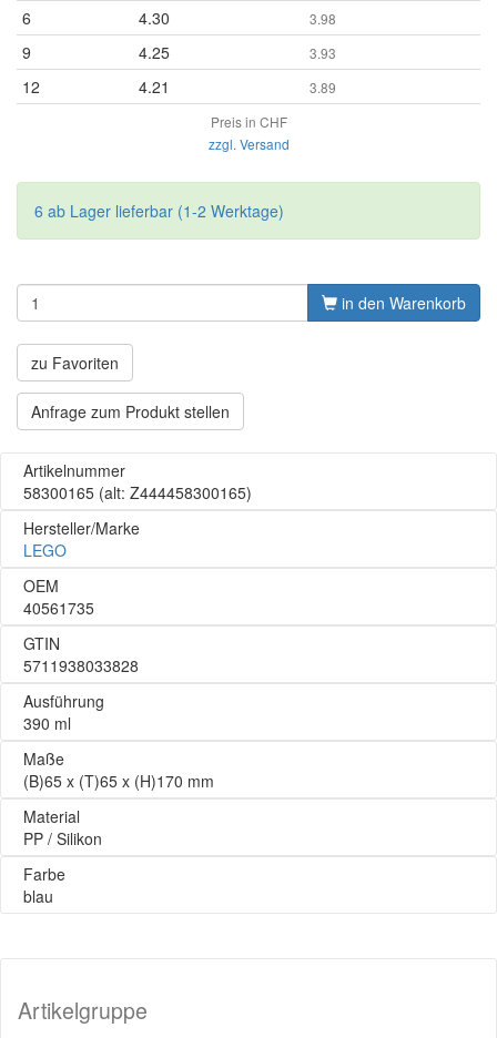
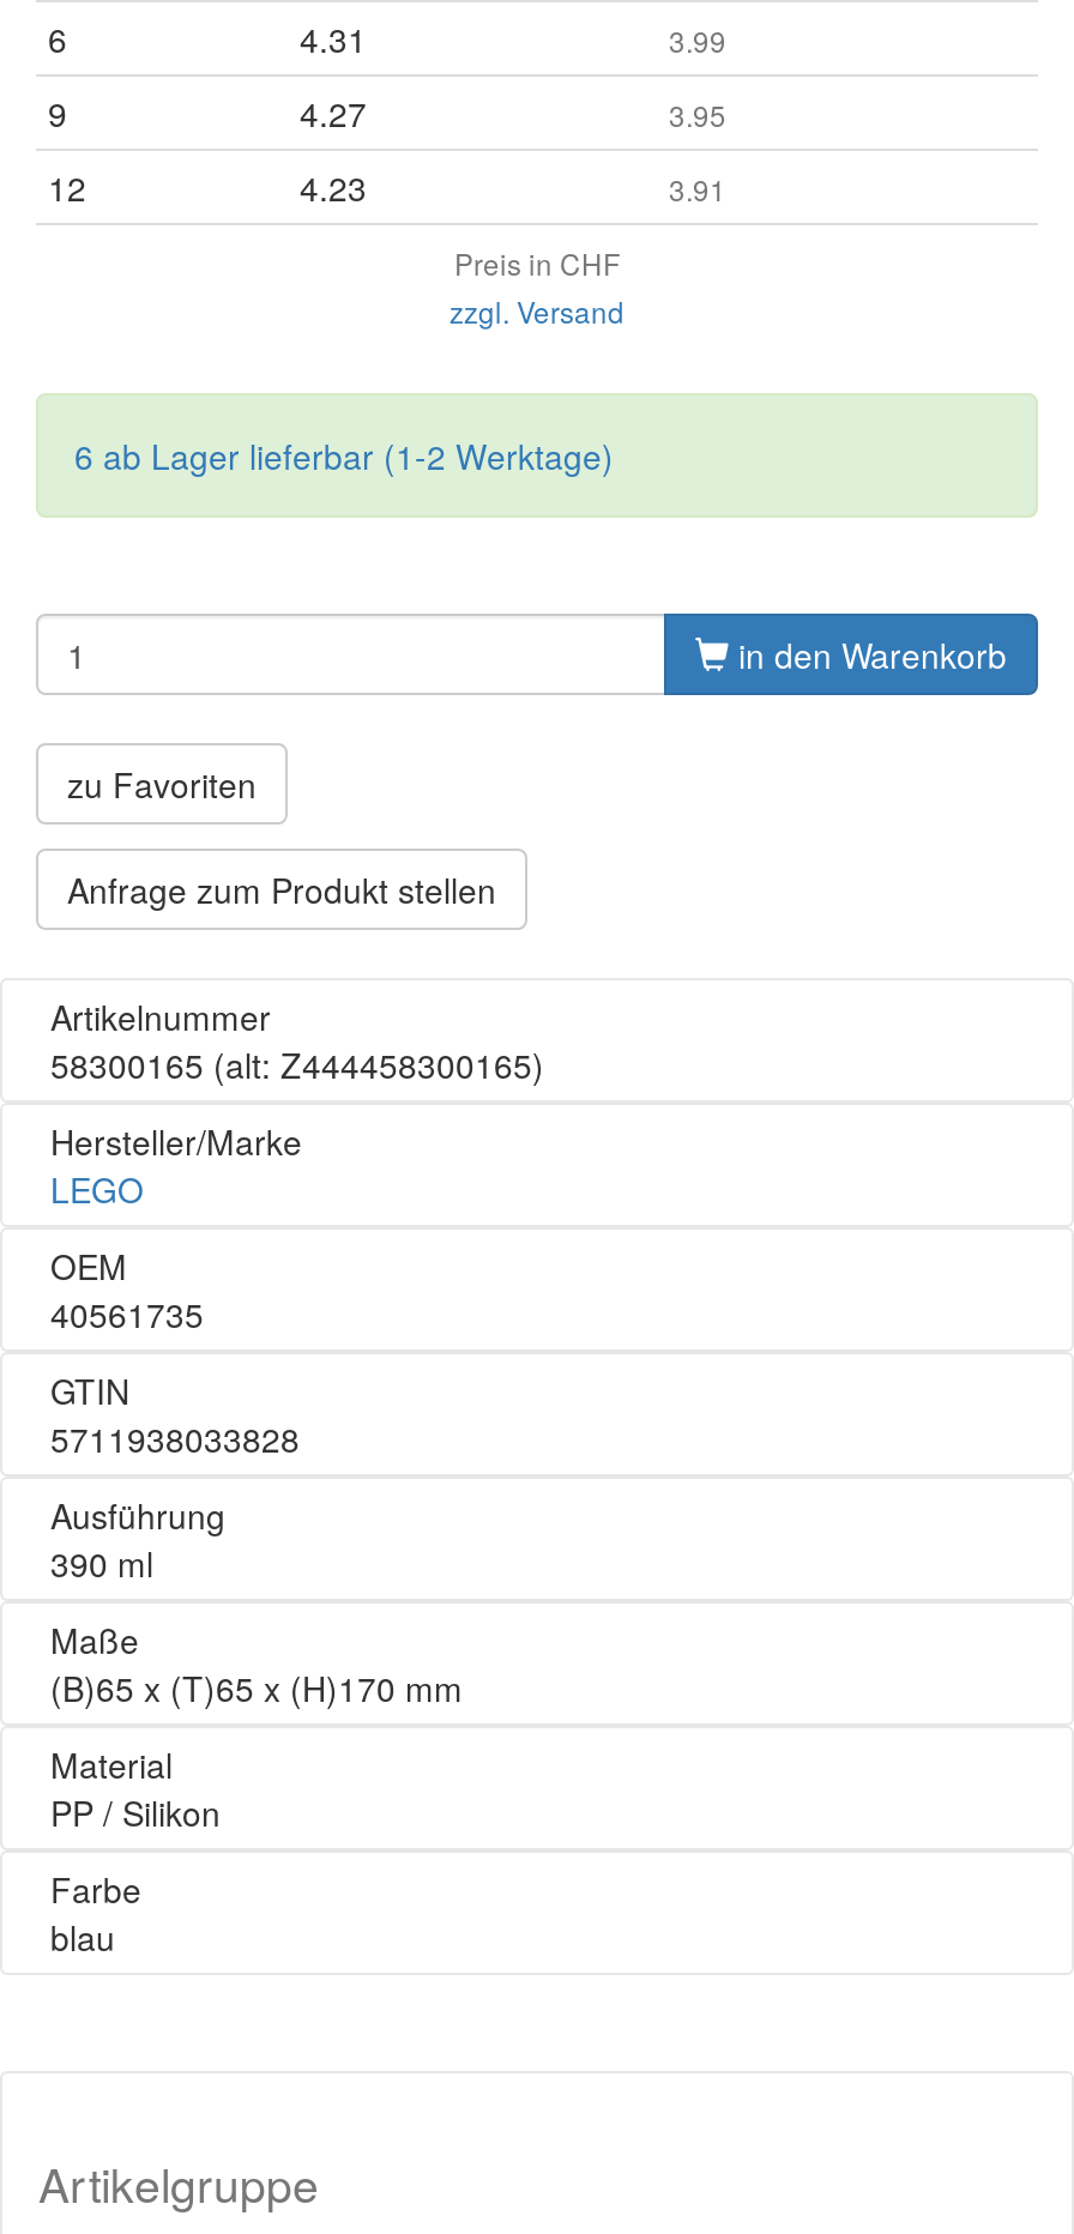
[139,7,170,29] 4.30 -> [300,14,367,62] 4.31
[310,9,336,28] 3.98 -> [669,19,726,60] 3.99
[139,41,170,63] 4.25 -> [300,89,367,137] 4.27
[310,43,336,62] 3.93 -> [669,93,726,134] 3.95
[139,75,170,98] 4.21 -> [300,163,367,211] 4.23
[310,78,336,96] 3.89 -> [669,168,726,209] 3.91

